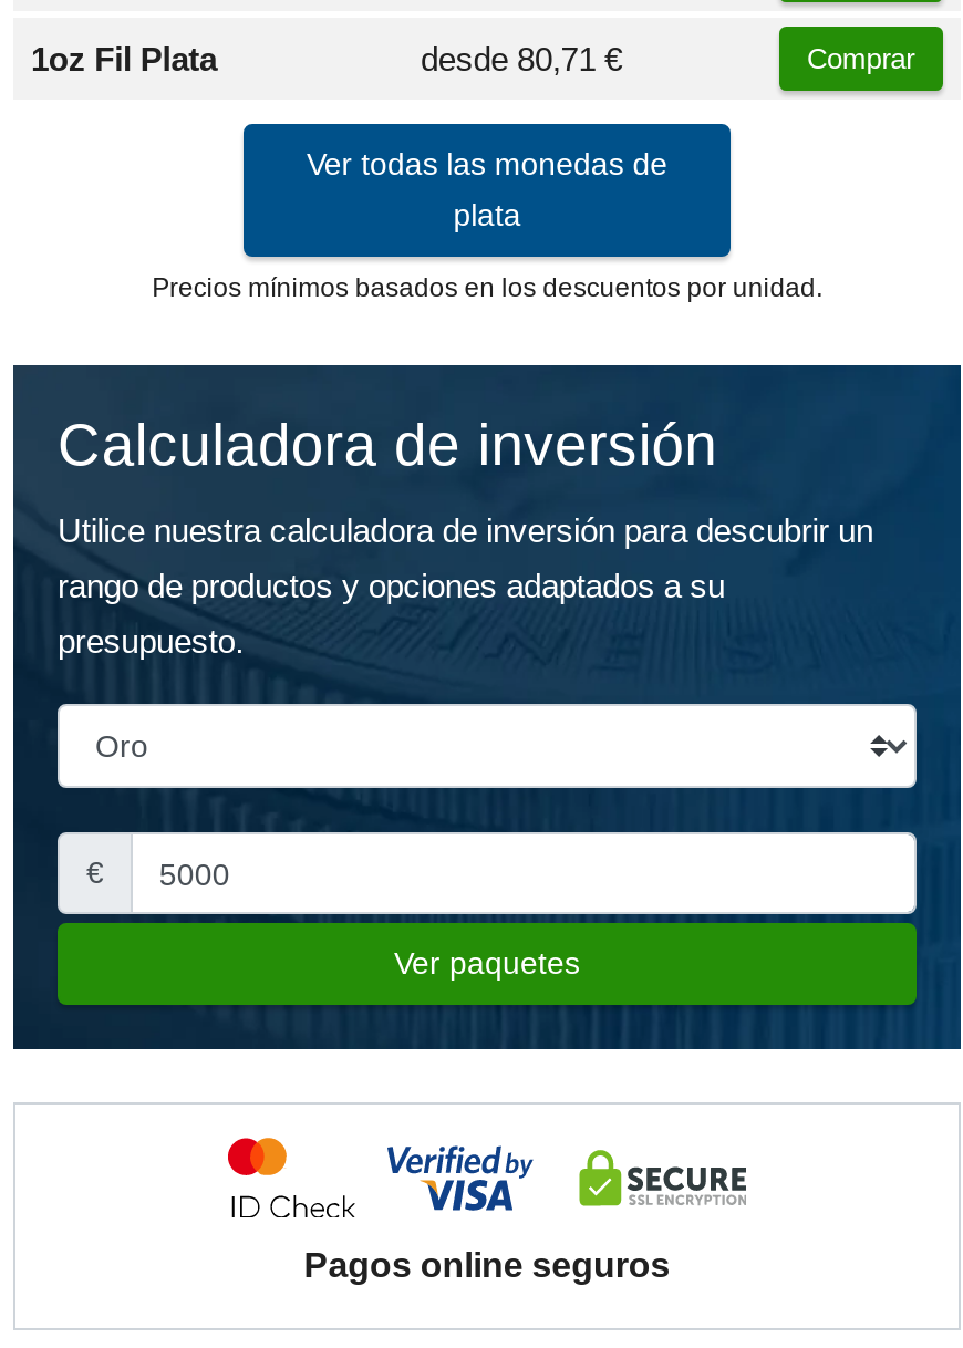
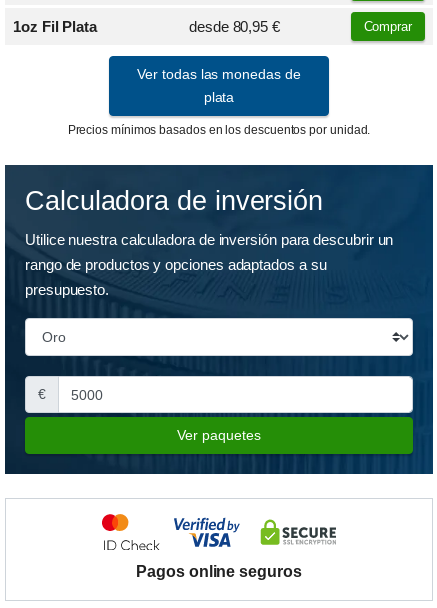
[421,39,622,77] desde 80,71 € -> [189,18,280,35] desde 80,95 €

